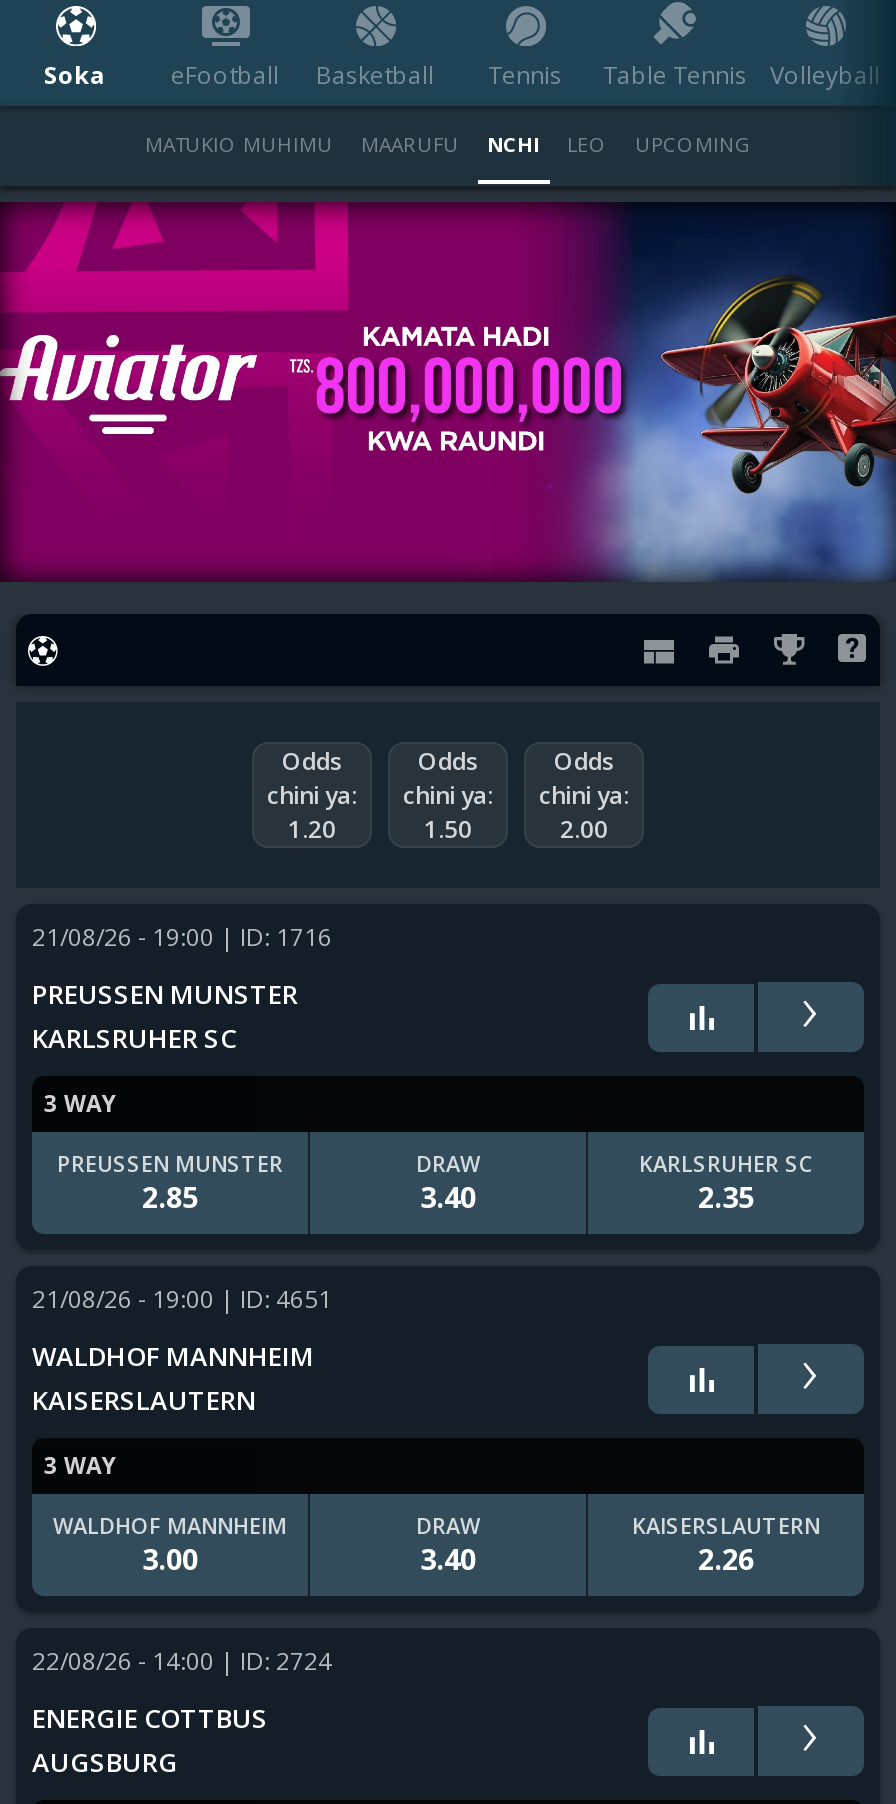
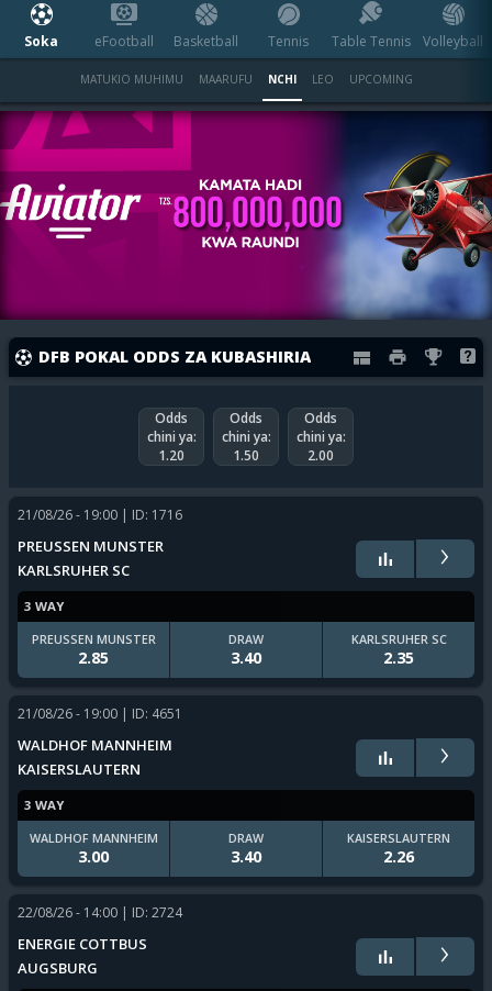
none -> [38,346,311,367] DFB POKAL ODDS ZA KUBASHIRIA

